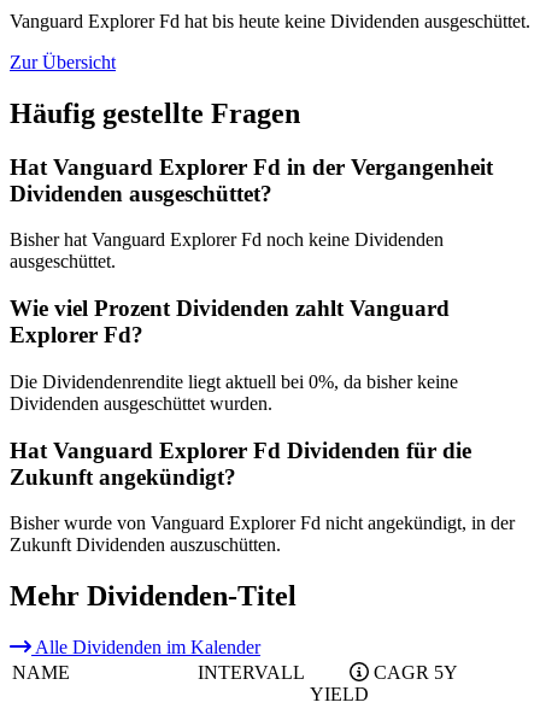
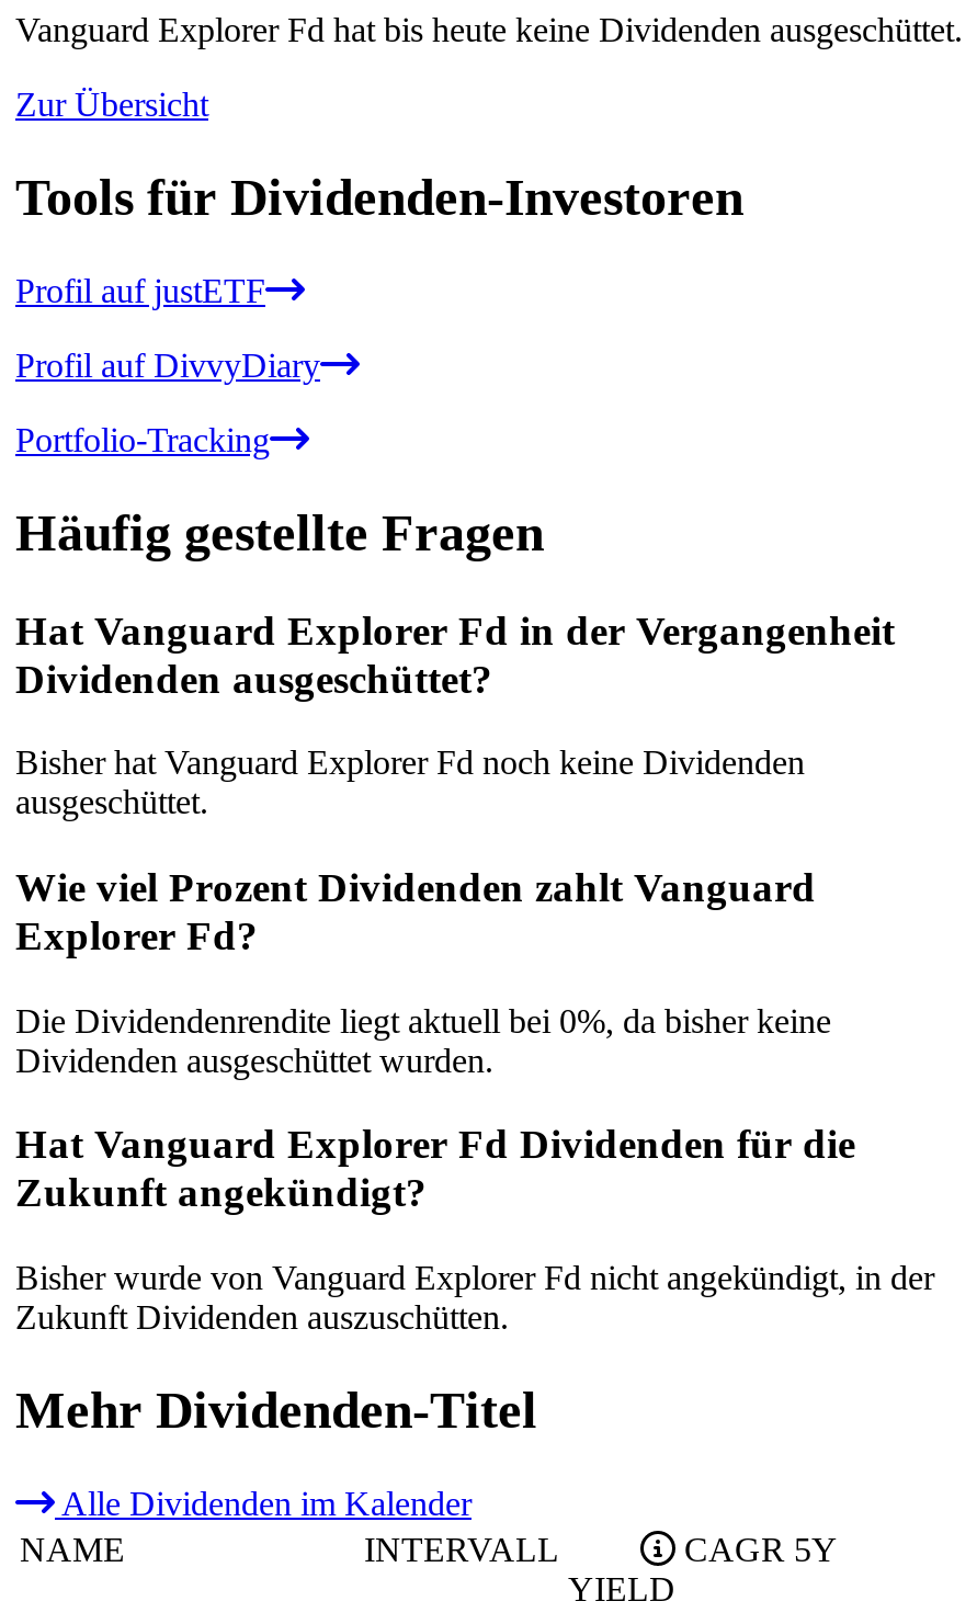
none -> [15,168,743,458] Tools für Dividenden-Investoren | Profil auf justETF | Profil auf DivvyDiary | Portfolio-Tracking

